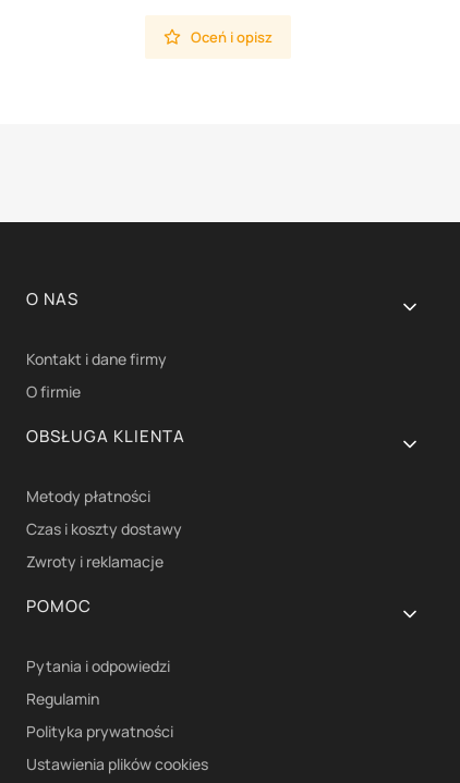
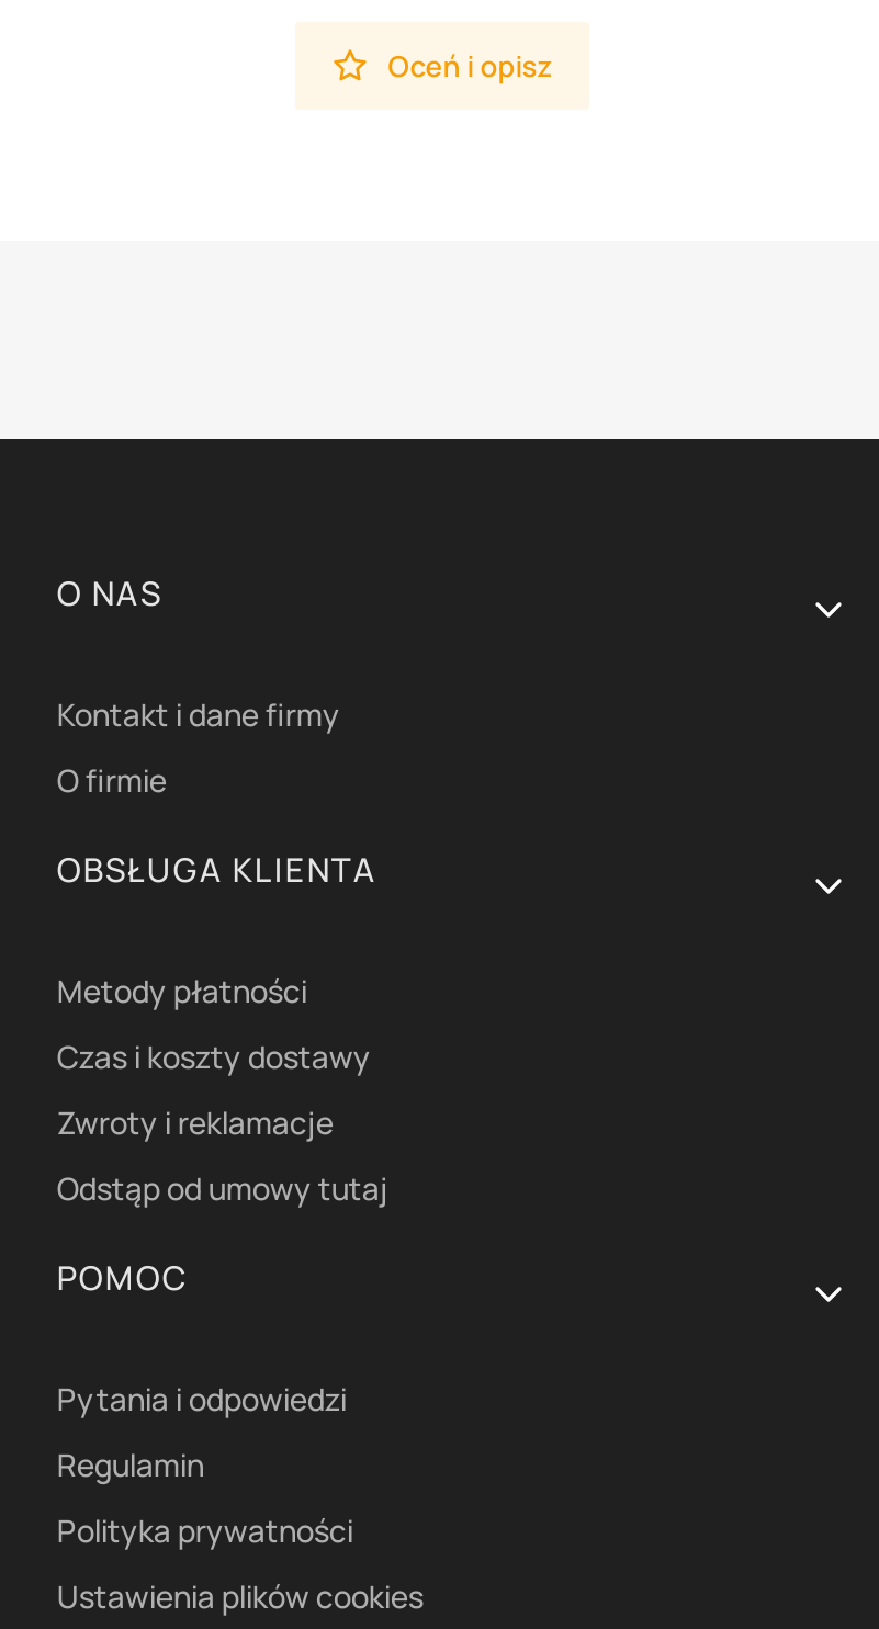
none -> [57,1166,388,1208] Odstąp od umowy tutaj

